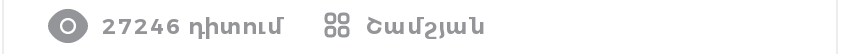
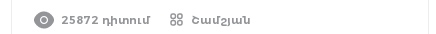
[102,11,284,39] 27246 դիտում -> [61,13,150,27] 25872 դիտում

